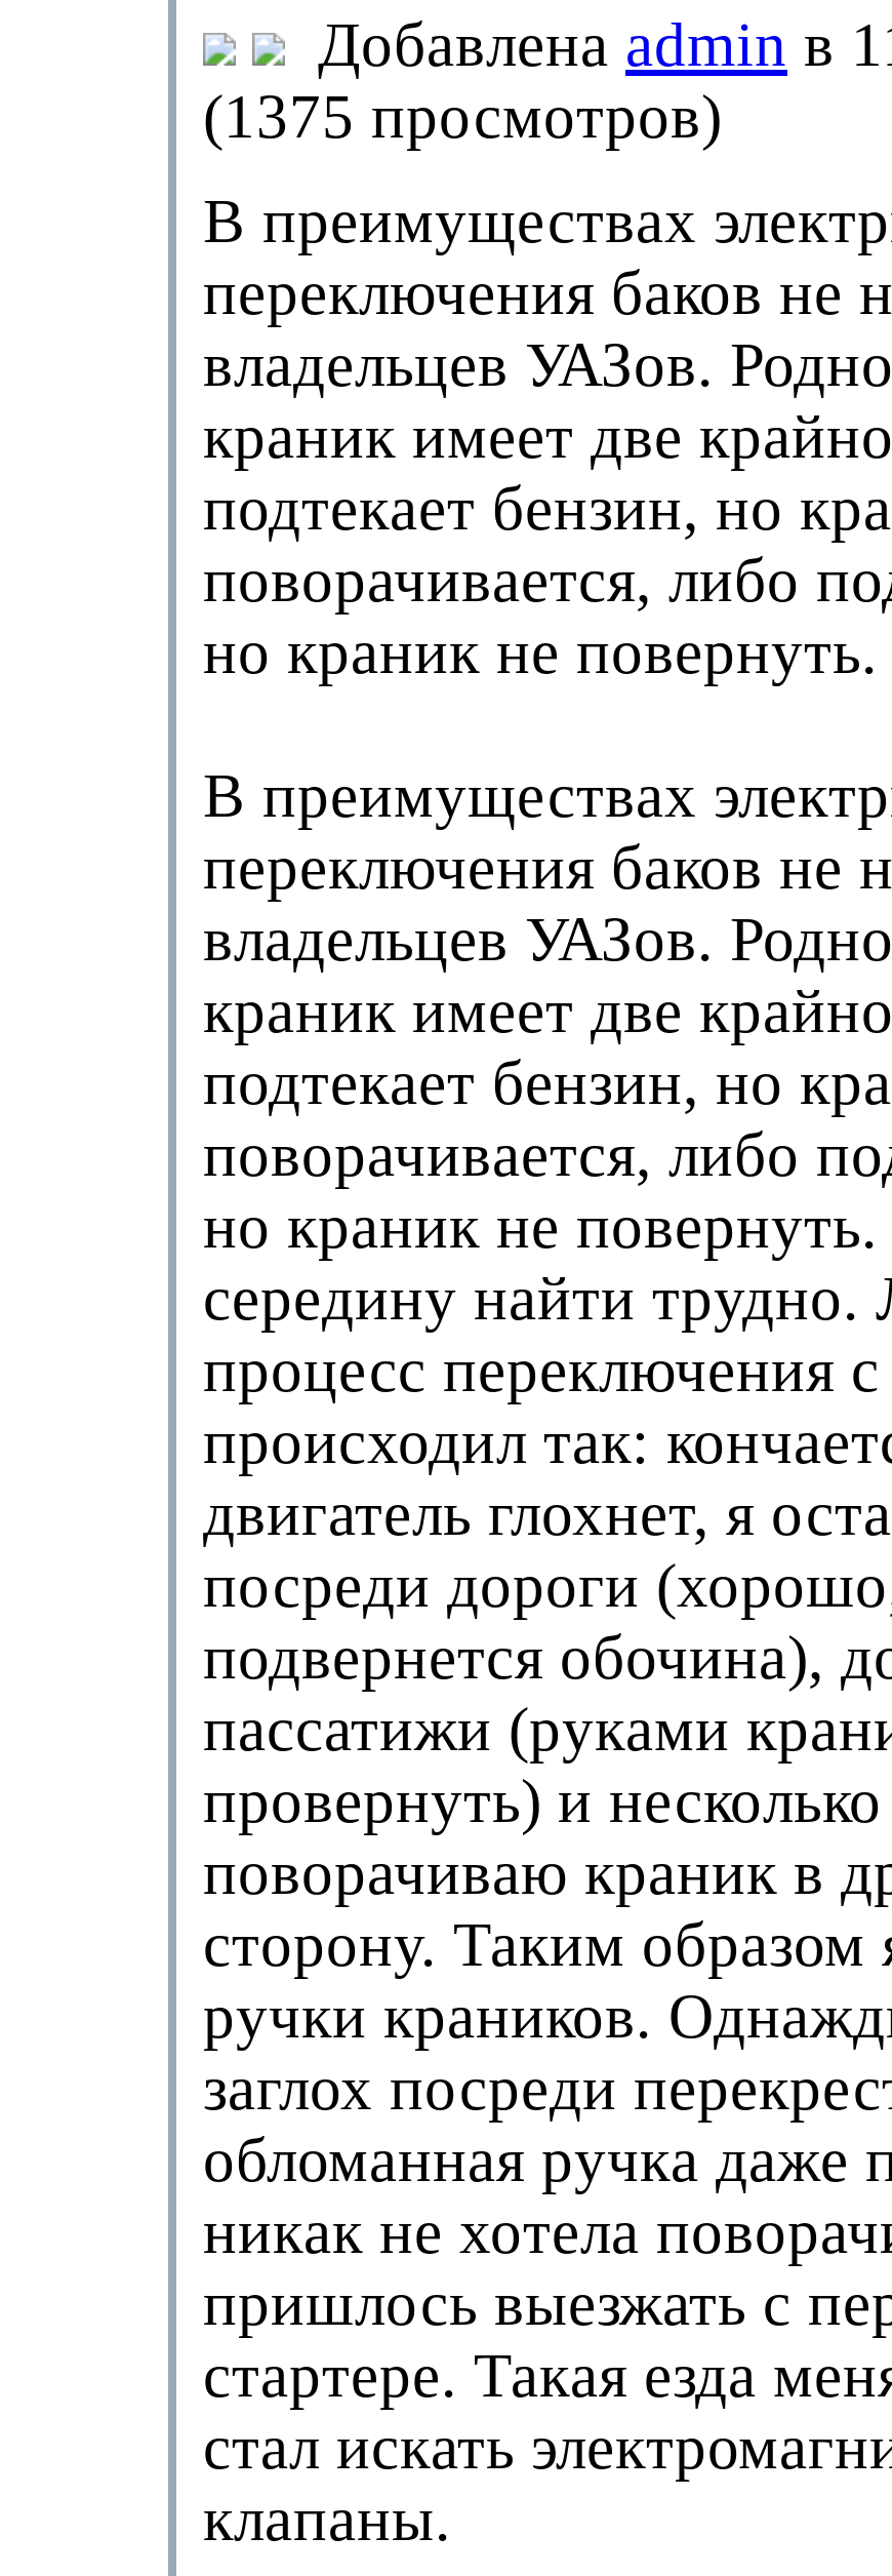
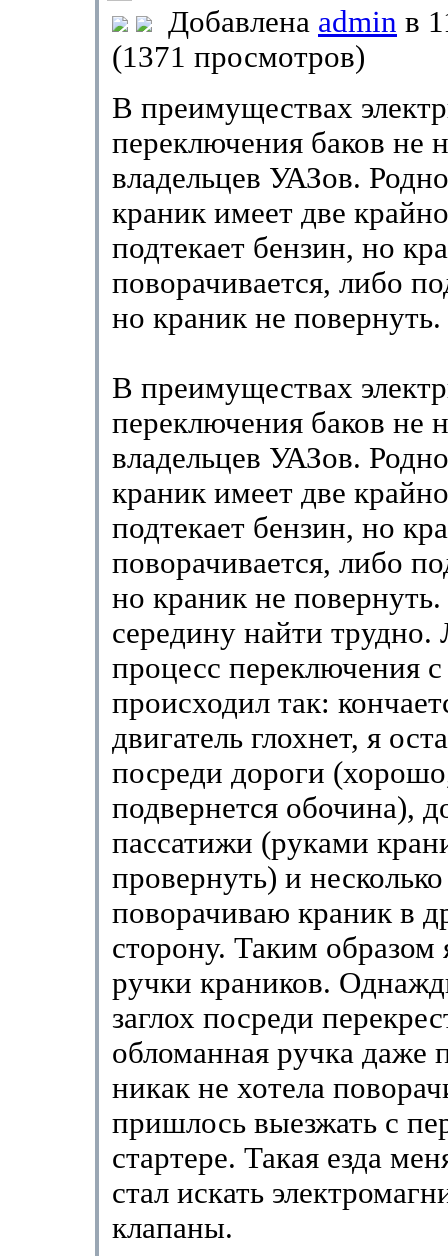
[203,82,722,152] (1375 просмотров) -> [112,40,365,74] (1371 просмотров)

